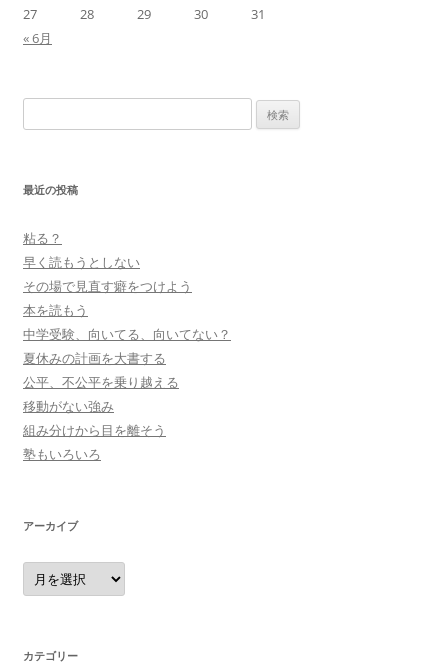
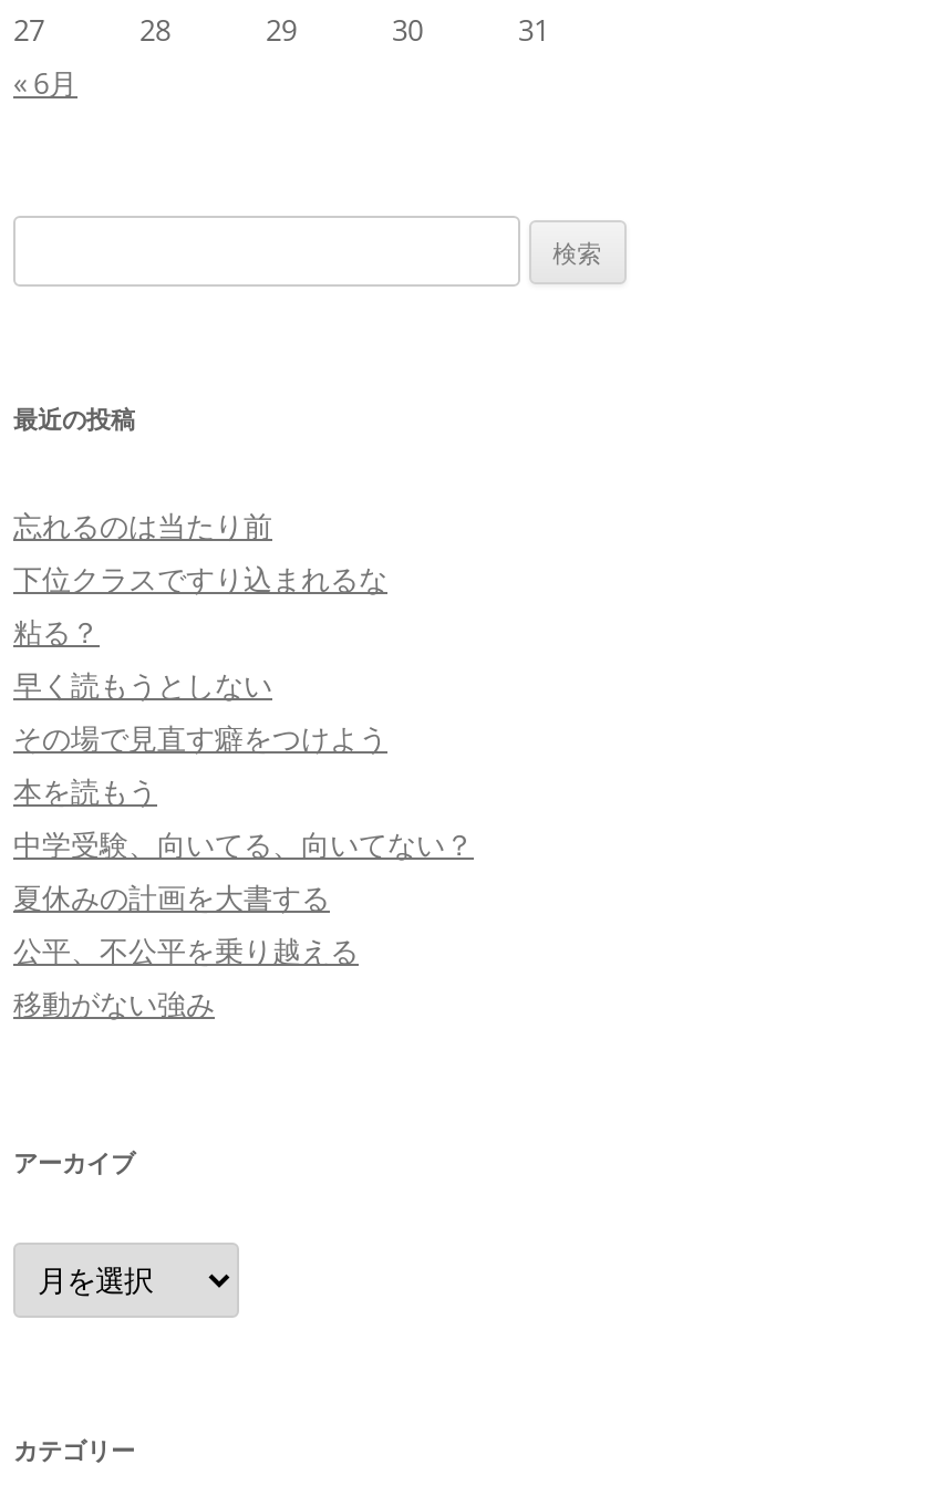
none -> [13,506,387,599] 忘れるのは当たり前 | 下位クラスですり込まれるな
moved [23,229,231,415] -> [13,612,474,1024]: 粘る？ | 早く読もうとしない | 本を読もう | 中学受験、向いてる、向いてない？ | 夏休みの計画を大書する | 公平、不公平を乗り越える | 移動がない強み
[23,421,166,463] 組み分けから目を離そう | 塾もいろいろ -> none

